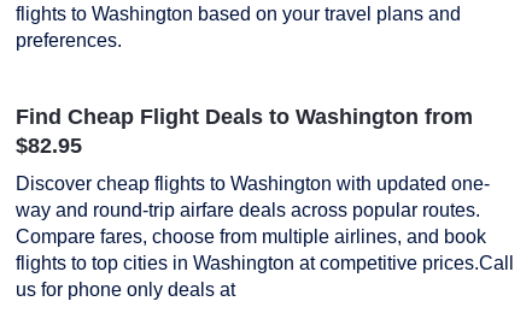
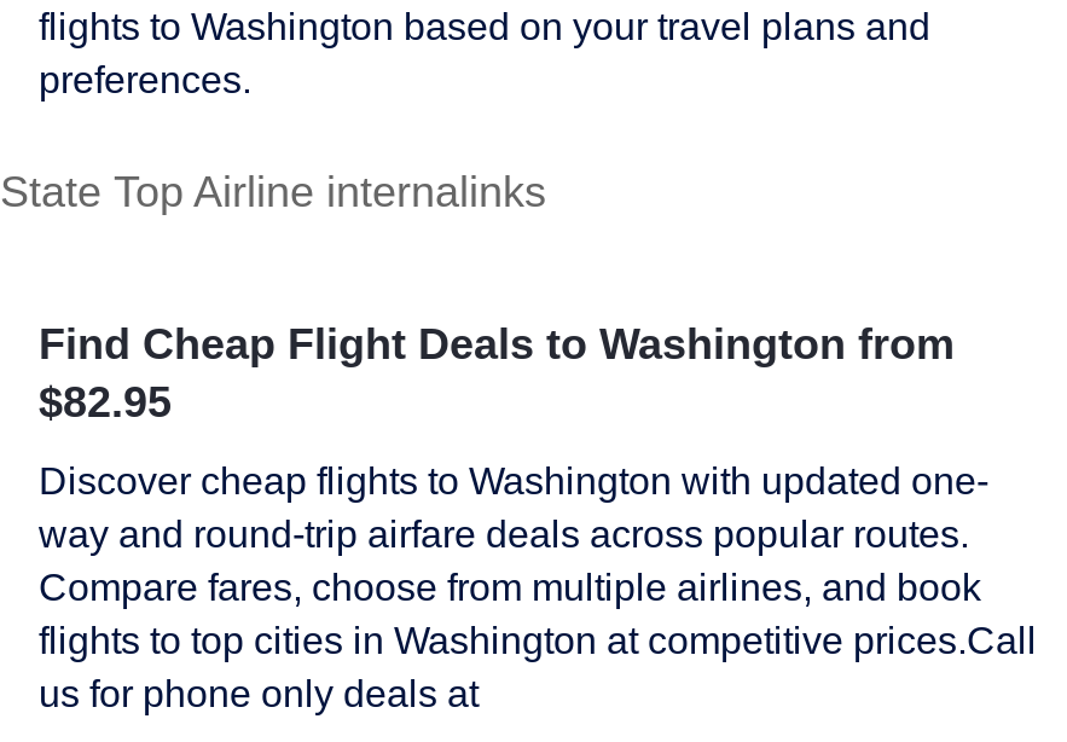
none -> [0,168,546,217] State Top Airline internalinks

